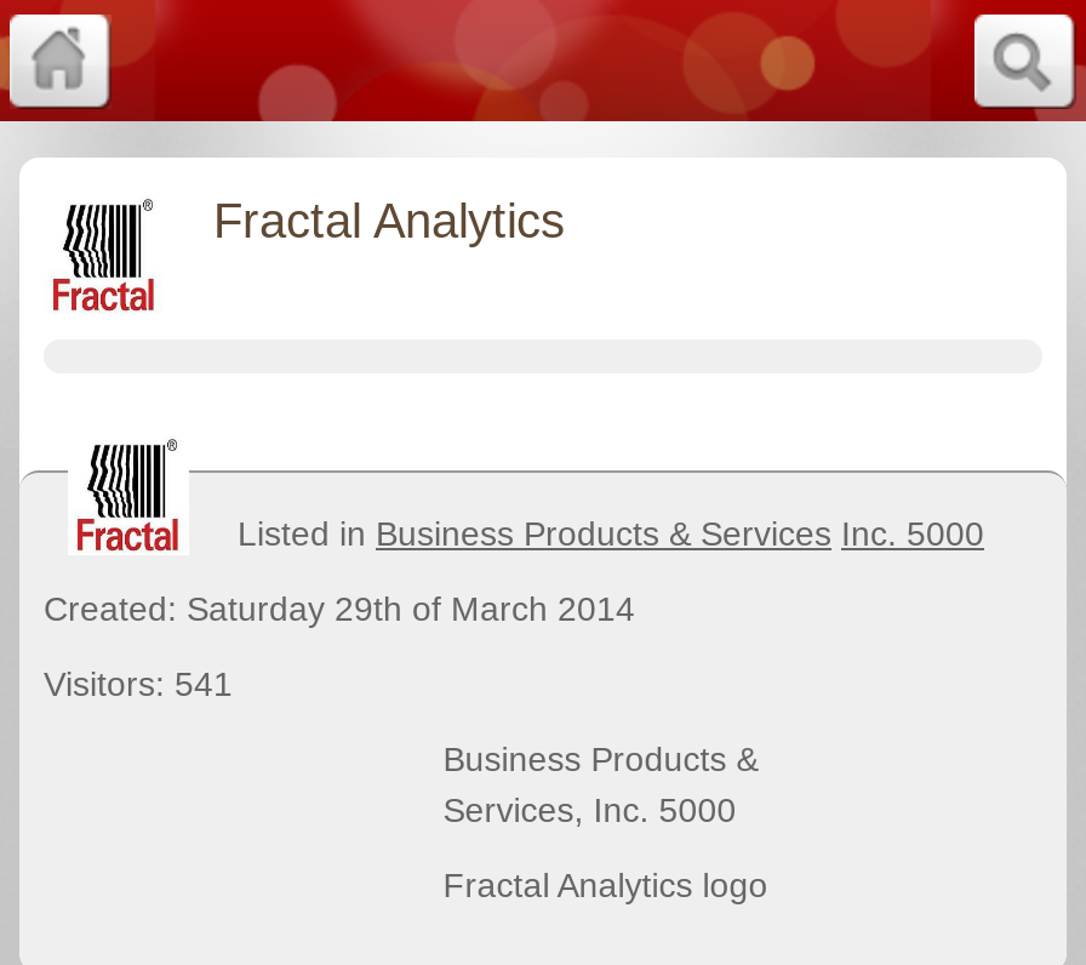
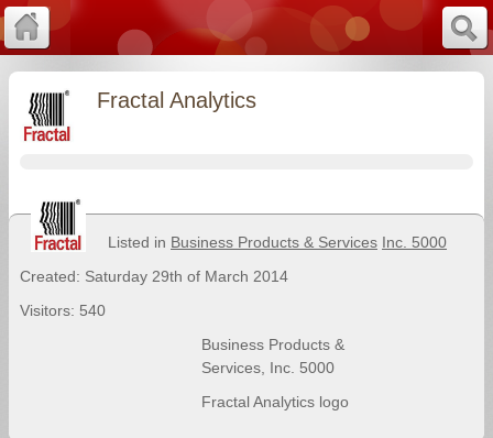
[44,664,233,703] Visitors: 541 -> [20,302,106,319] Visitors: 540

